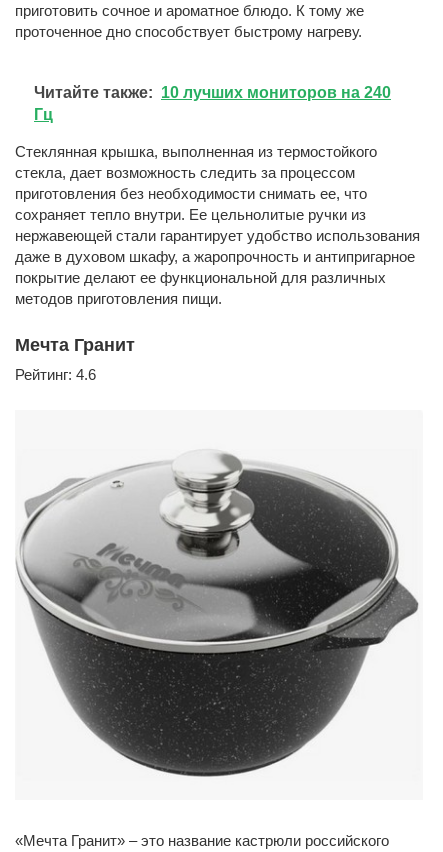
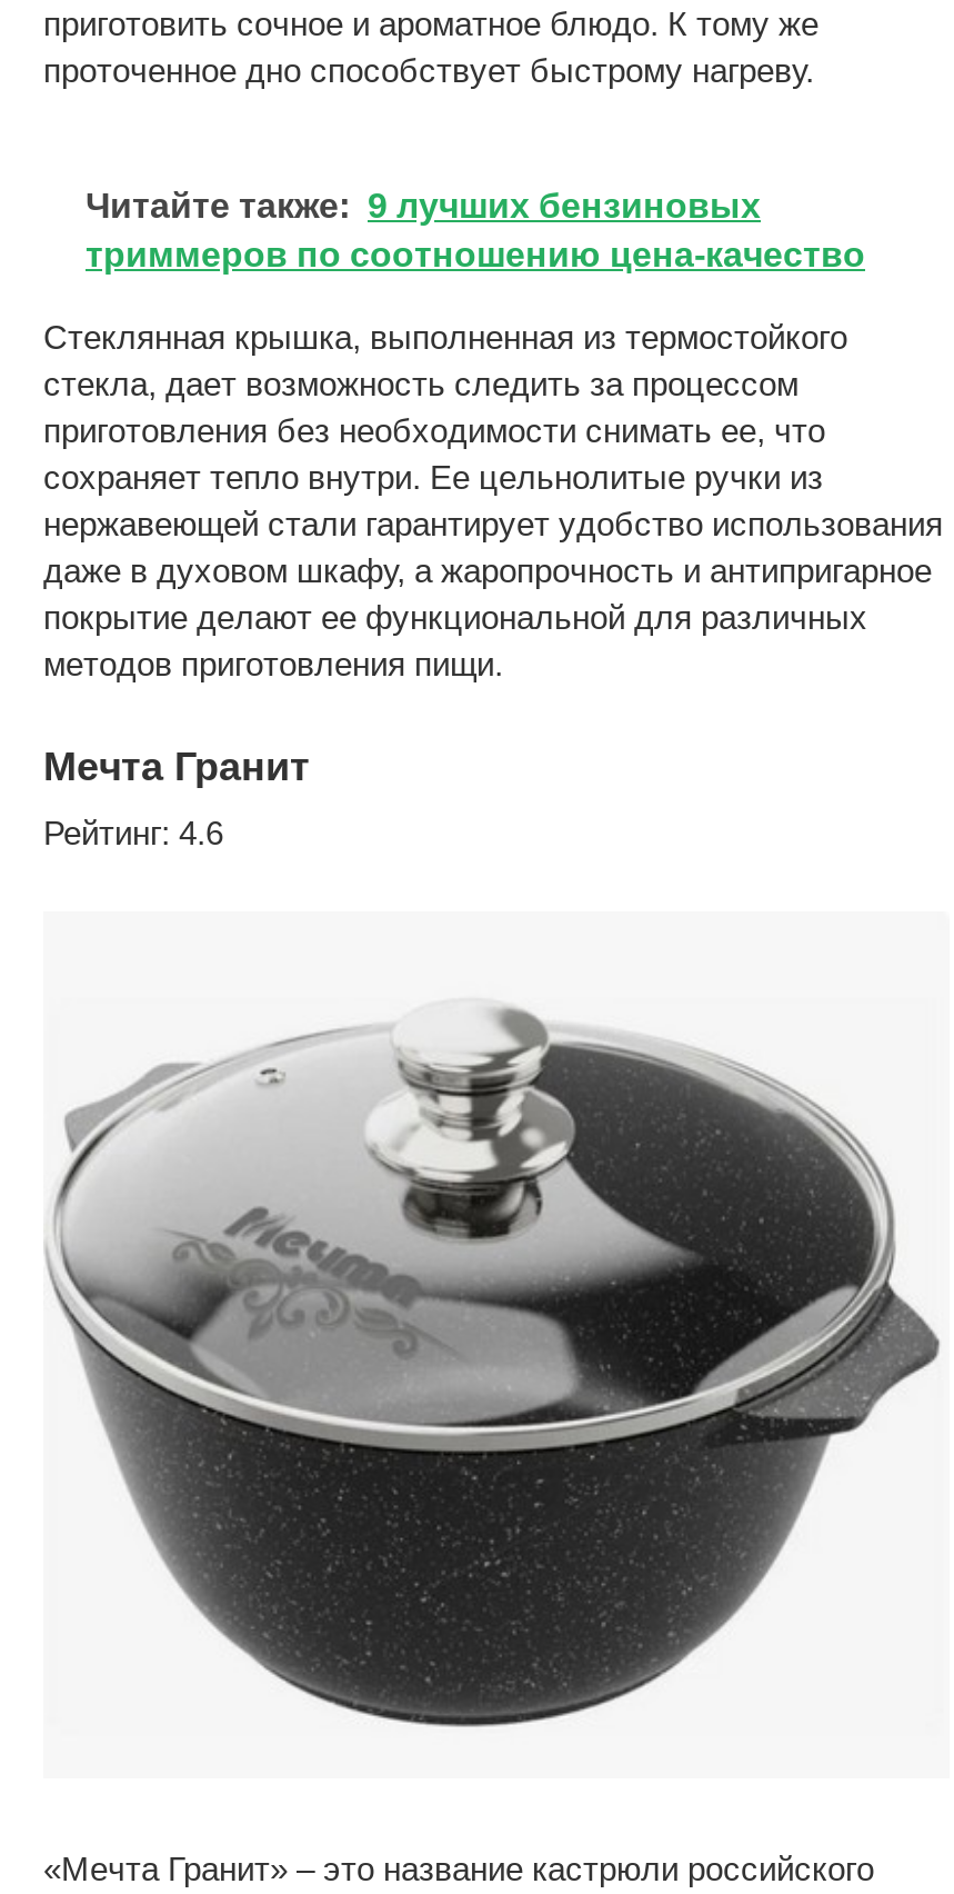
[34,84,391,123] Читайте также: 10 лучших мониторов на 240 | Гц -> [86,187,865,274] Читайте также: 9 лучших бензиновых | триммеров по соотношению цена-качество

